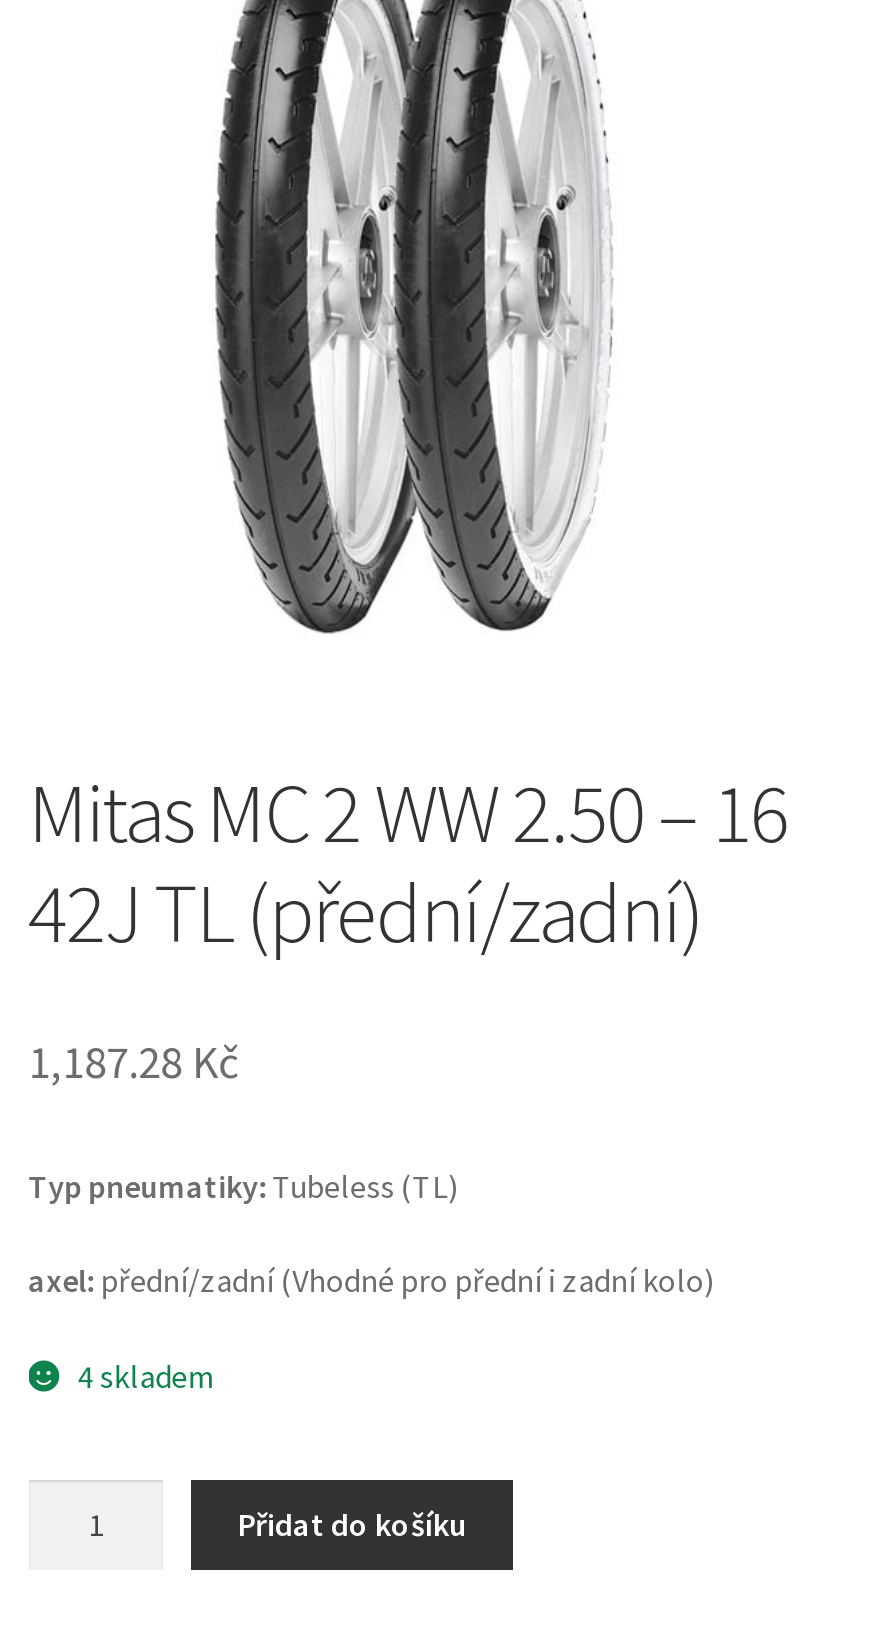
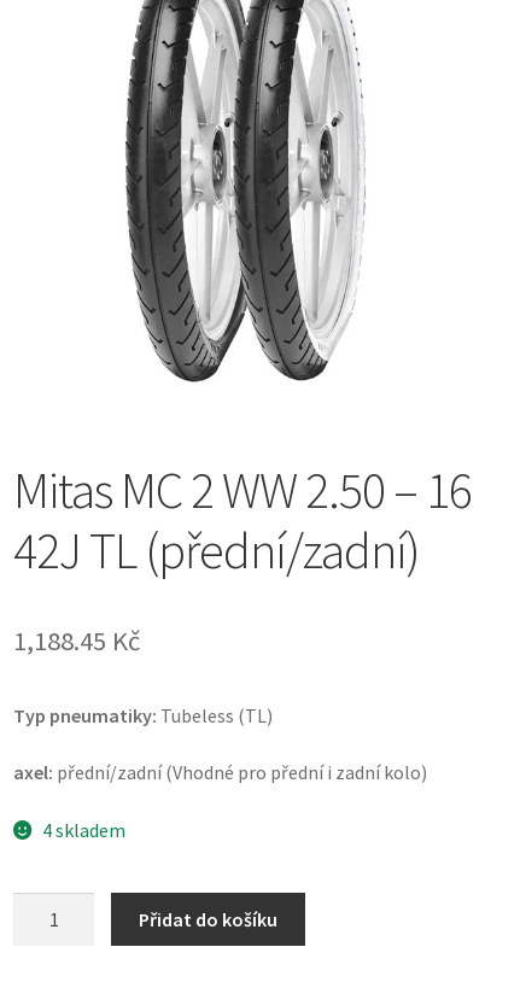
[28,1033,238,1089] 1,187.28 Kč -> [13,623,139,657] 1,188.45 Kč

